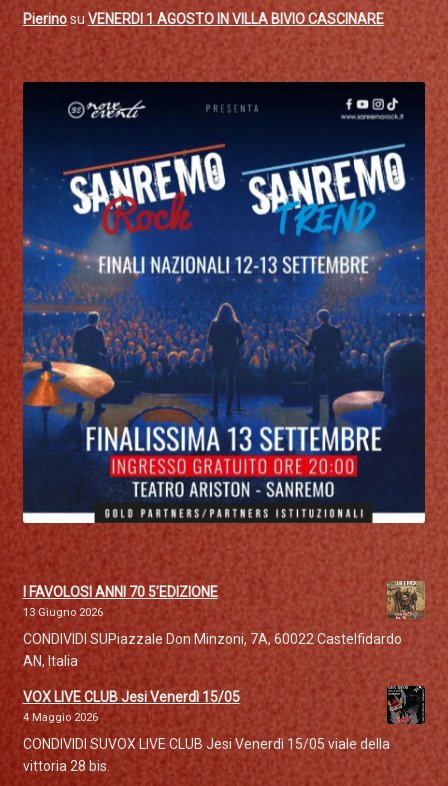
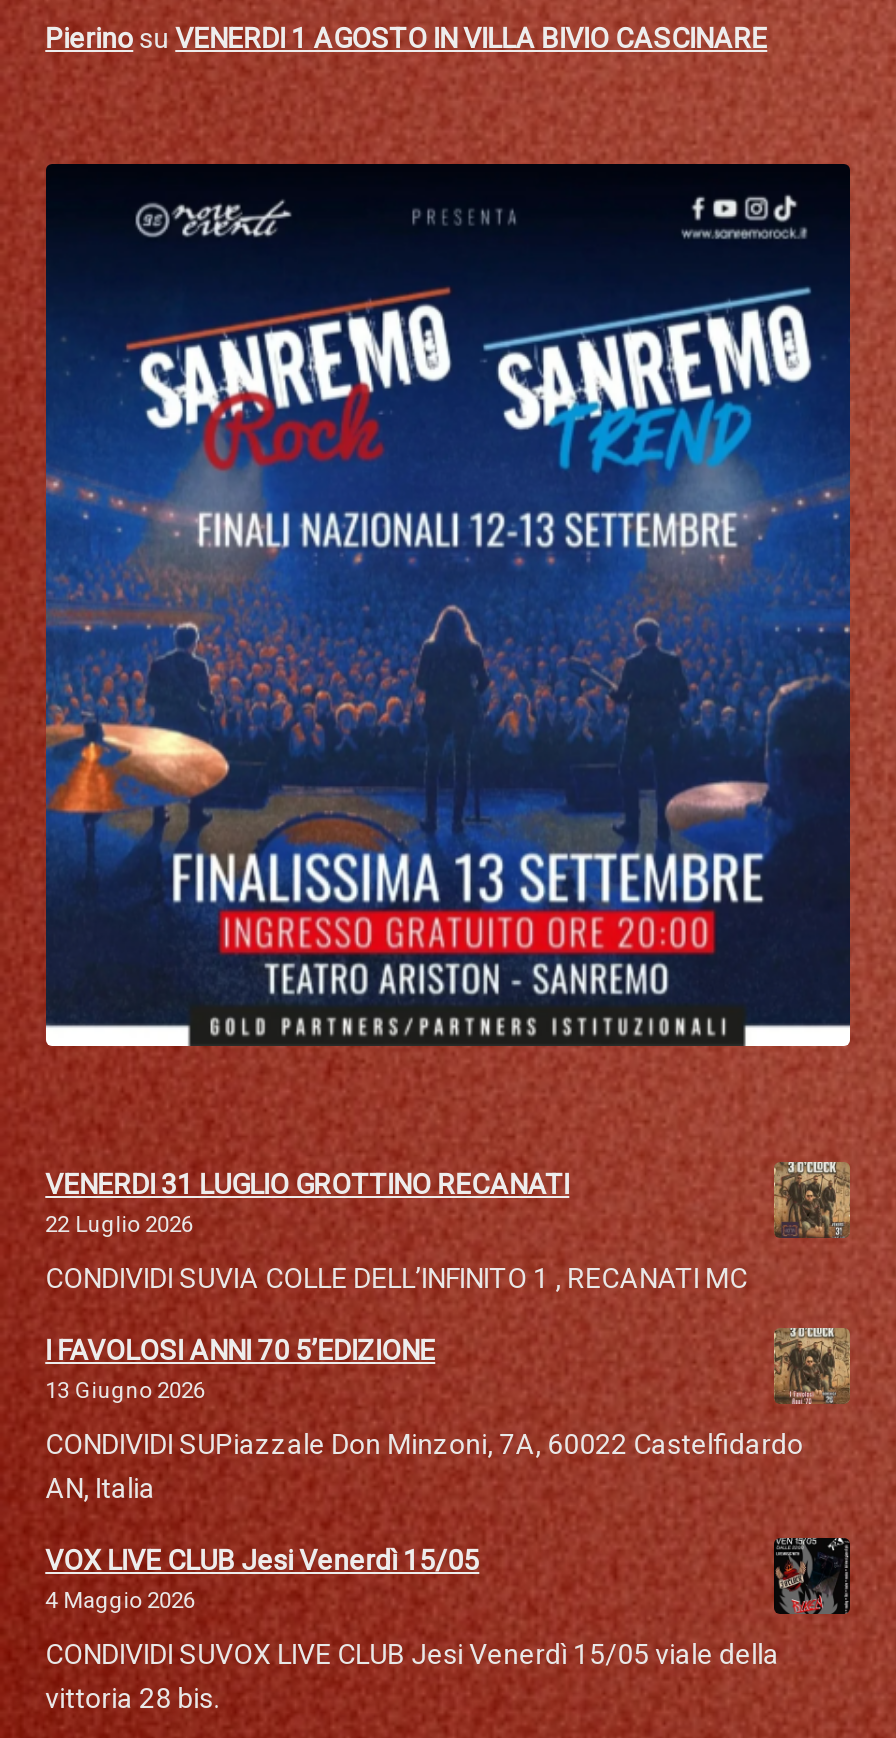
none -> [45,1168,747,1294] VENERDI 31 LUGLIO GROTTINO RECANATI | 22 Luglio 2026 | CONDIVIDI SUVIA COLLE DELL’INFINITO 1 , RECANATI MC

